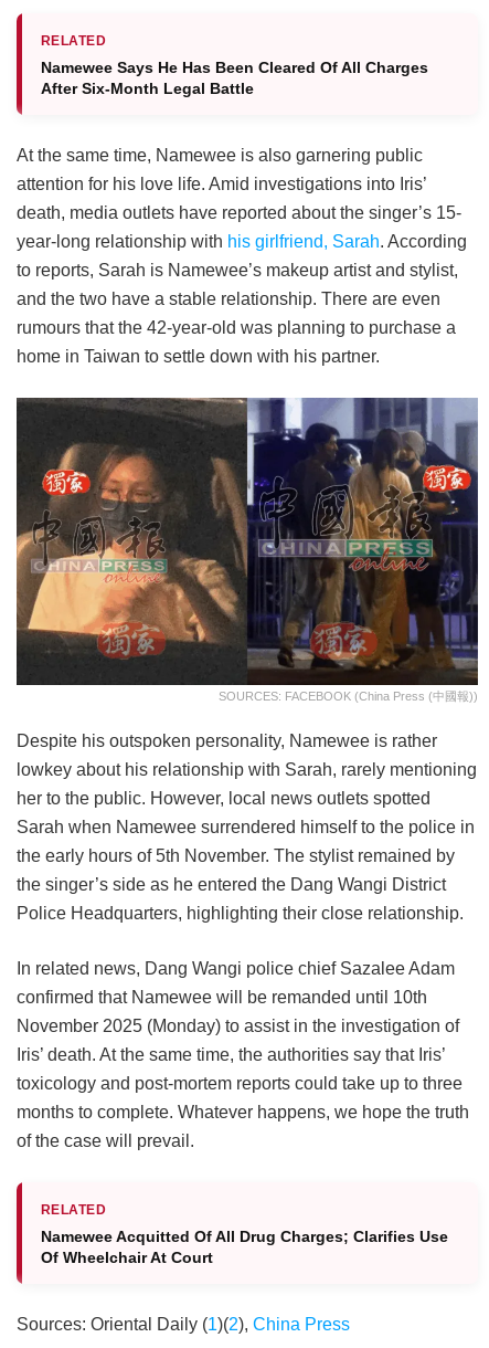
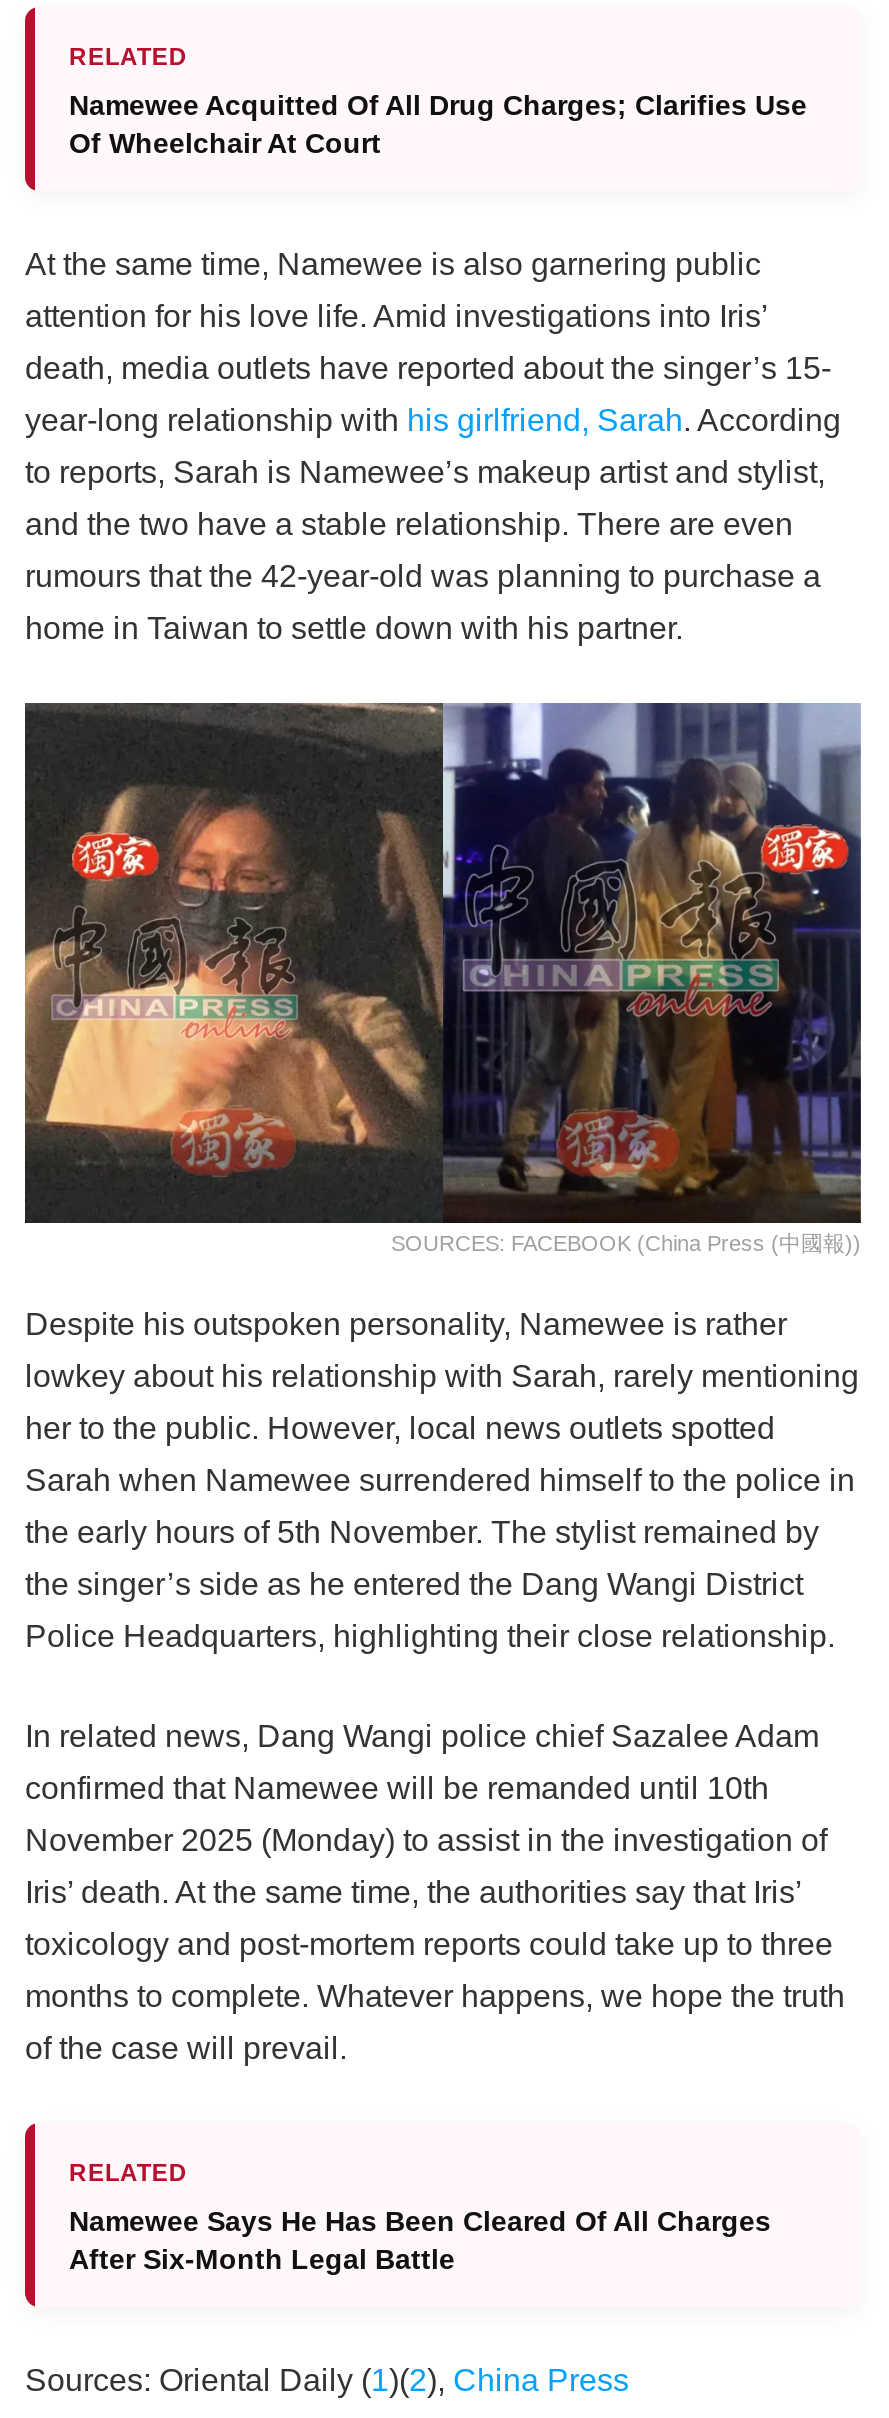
moved [41,58,428,97] -> [69,2205,771,2275]: Namewee Says He Has Been Cleared Of All Charges | After Six-Month Legal Battle
moved [41,1227,448,1266] -> [69,88,807,158]: Namewee Acquitted Of All Drug Charges; Clarifies Use | Of Wheelchair At Court

